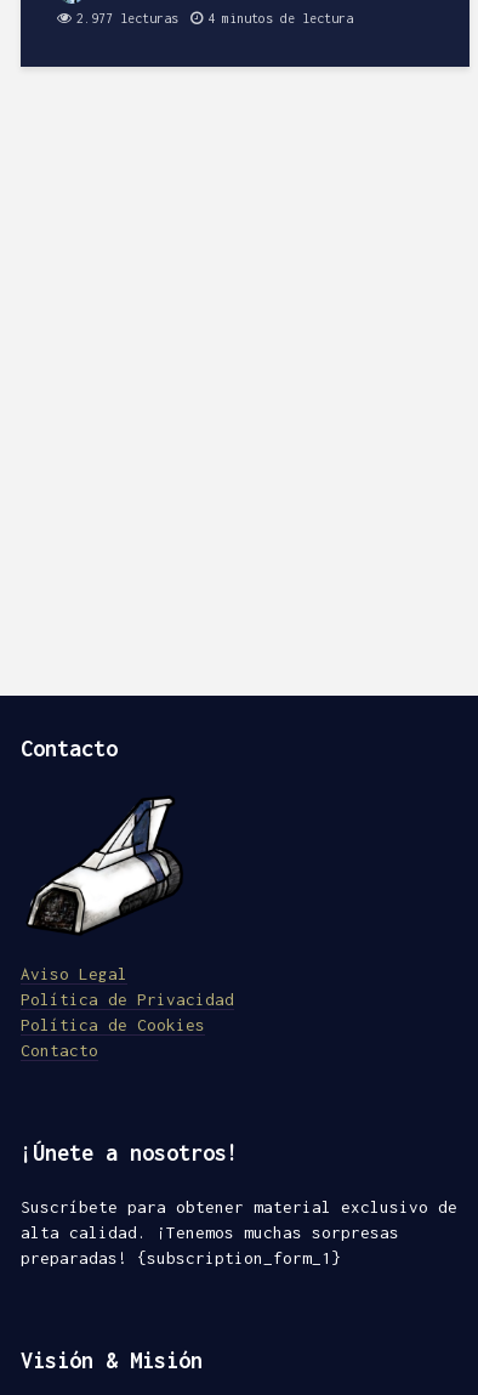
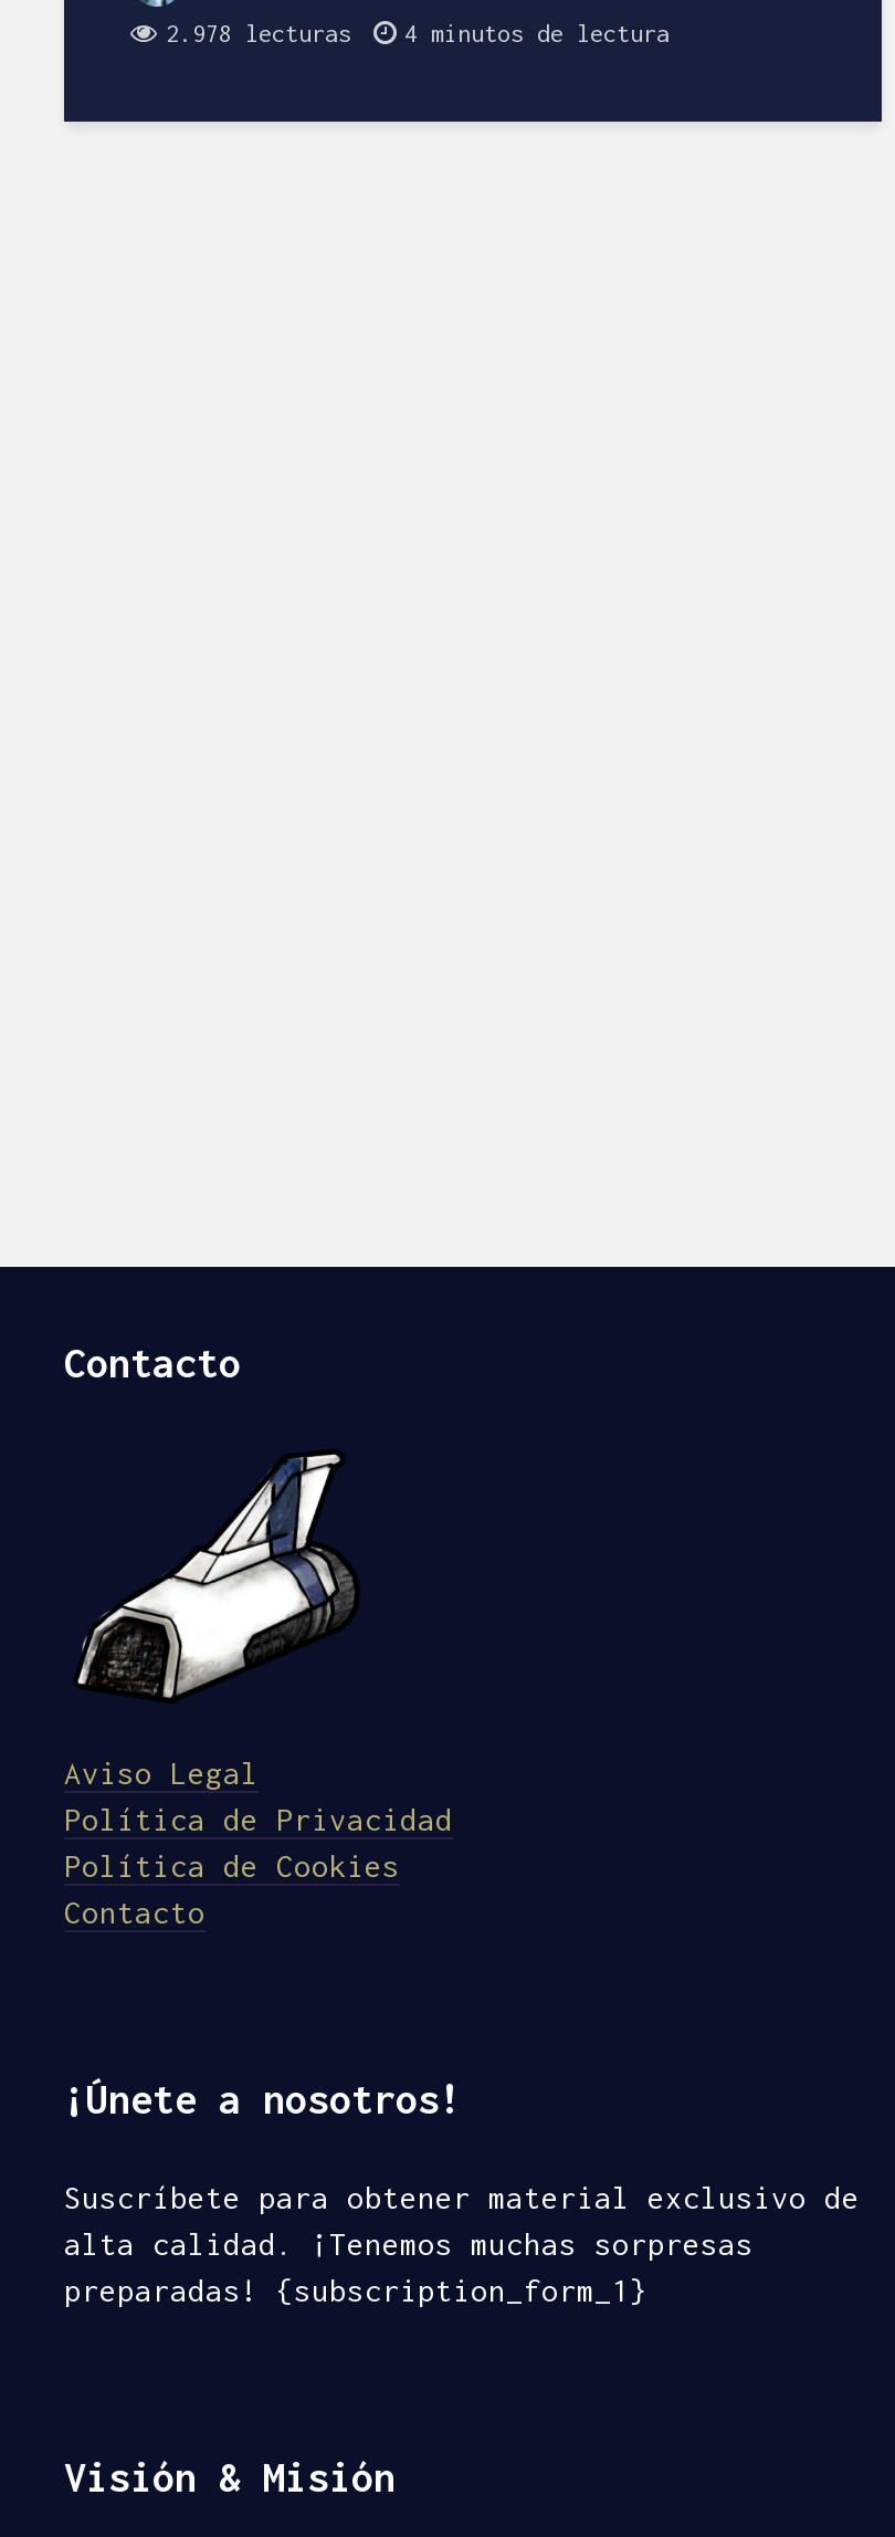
[76,11,353,26] 2.977 lecturas 4 minutos de lectura -> [166,21,670,47] 2.978 lecturas 4 minutos de lectura

